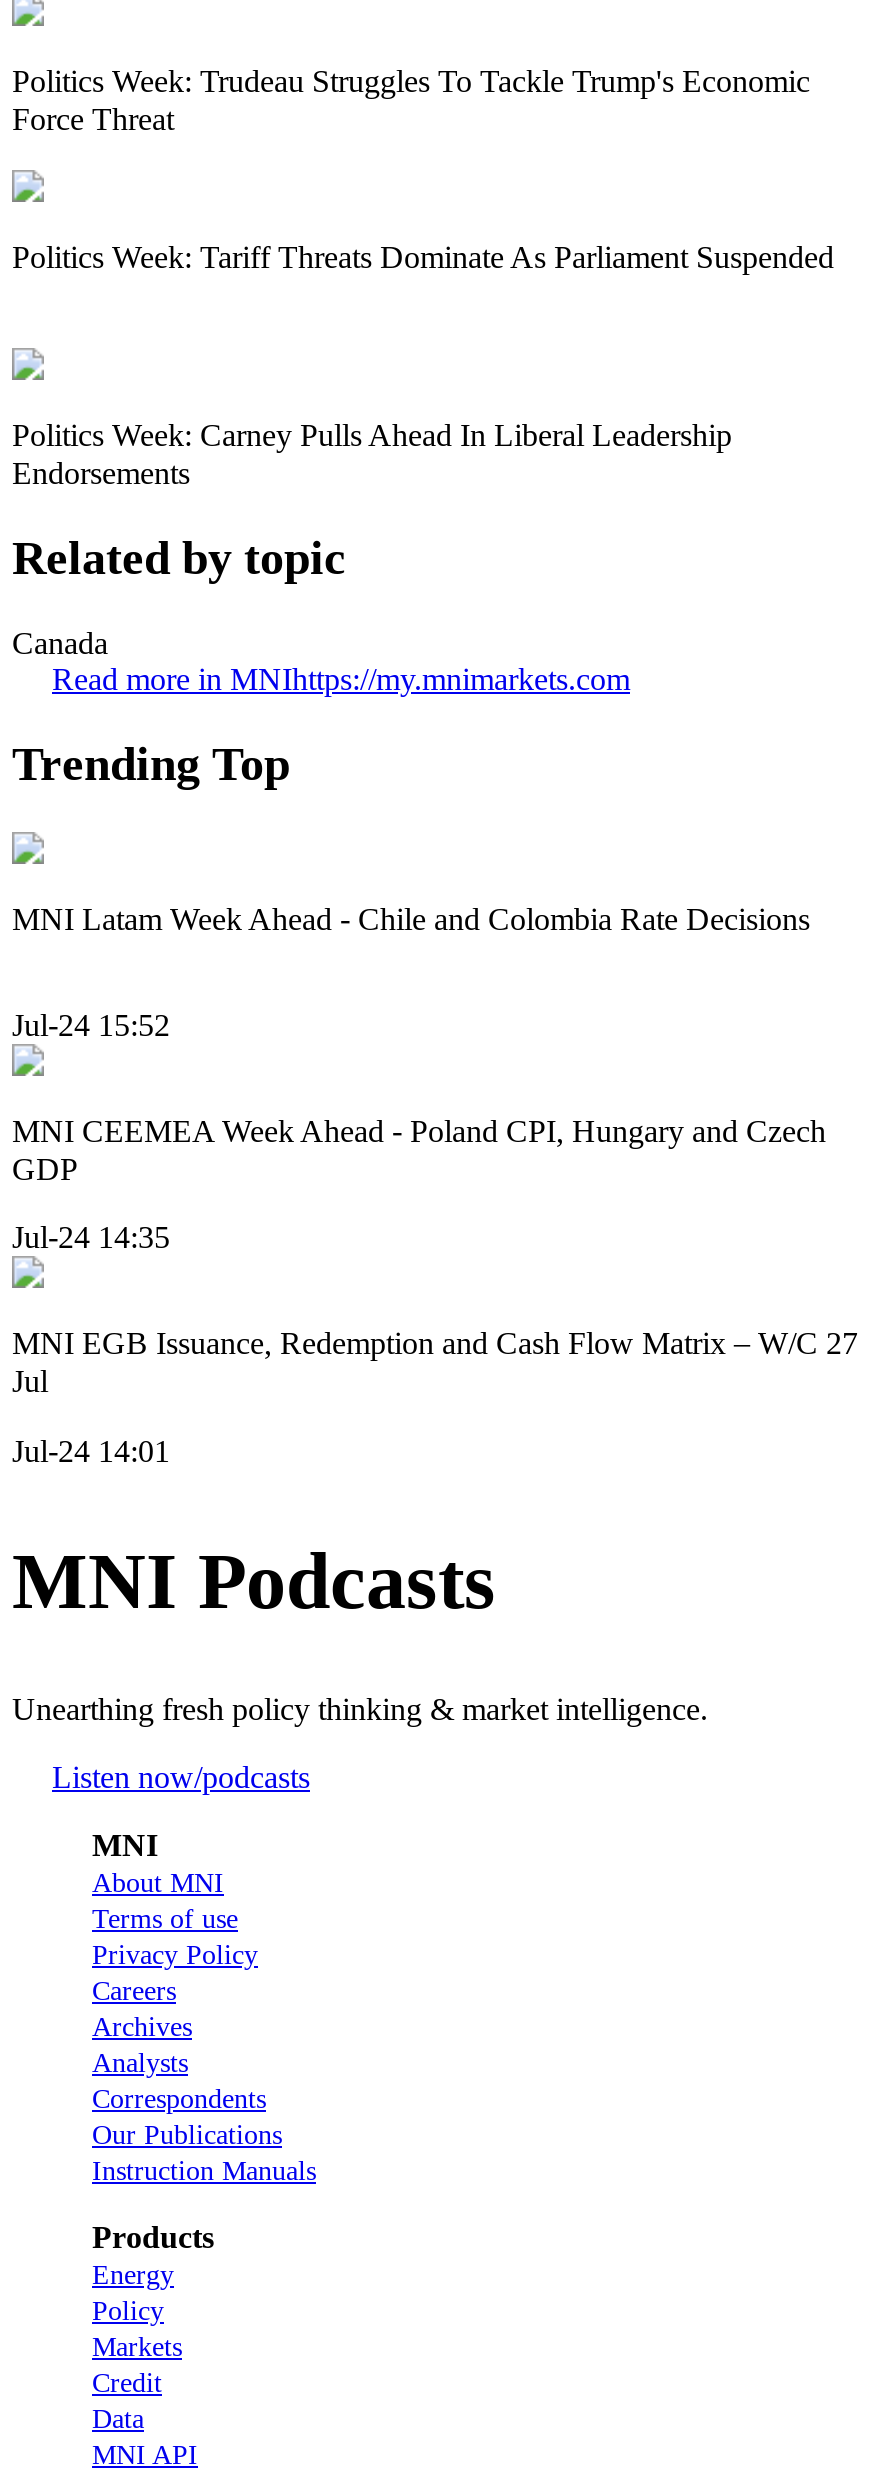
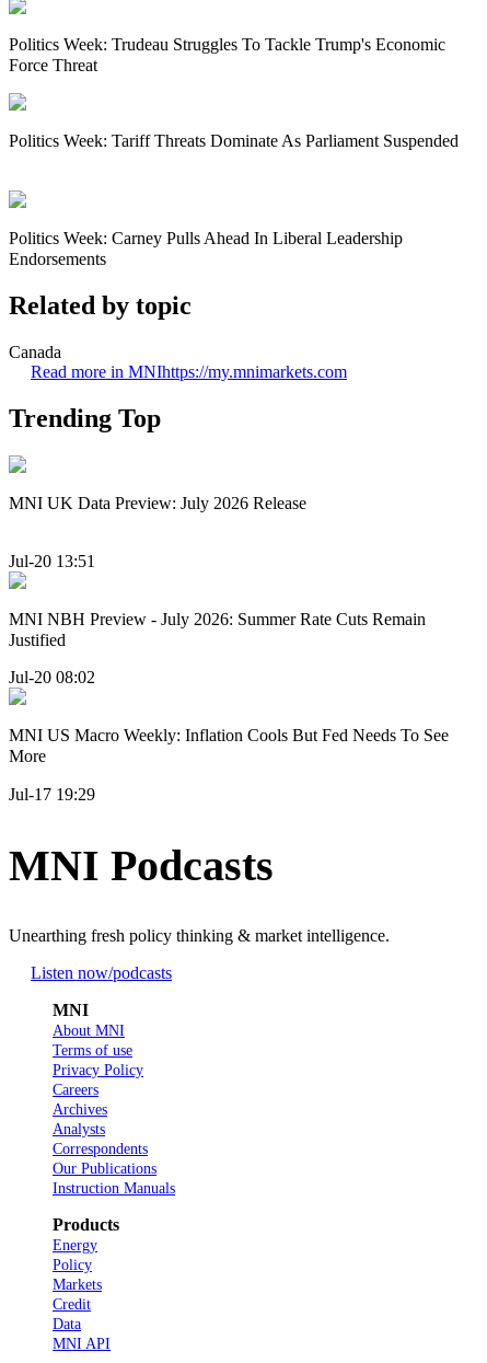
[12,901,810,935] MNI Latam Week Ahead - Chile and Colombia Rate Decisions -> [9,493,306,512] MNI UK Data Preview: July 2026 Release
[12,1008,170,1042] Jul-24 15:52 -> [9,552,95,570] Jul-20 13:51
[12,1114,826,1186] MNI CEEMEA Week Ahead - Poland CPI, Hungary and Czech | GDP -> [9,610,426,649] MNI NBH Preview - July 2026: Summer Rate Cuts Remain | Justified
[12,1221,170,1255] Jul-24 14:35 -> [9,668,95,687] Jul-20 08:02
[12,1327,858,1399] MNI EGB Issuance, Redemption and Cash Flow Matrix – W/C 27 | Jul -> [9,726,449,766] MNI US Macro Weekly: Inflation Cools But Fed Needs To See | More
[12,1434,170,1468] Jul-24 14:01 -> [9,785,95,803] Jul-17 19:29

